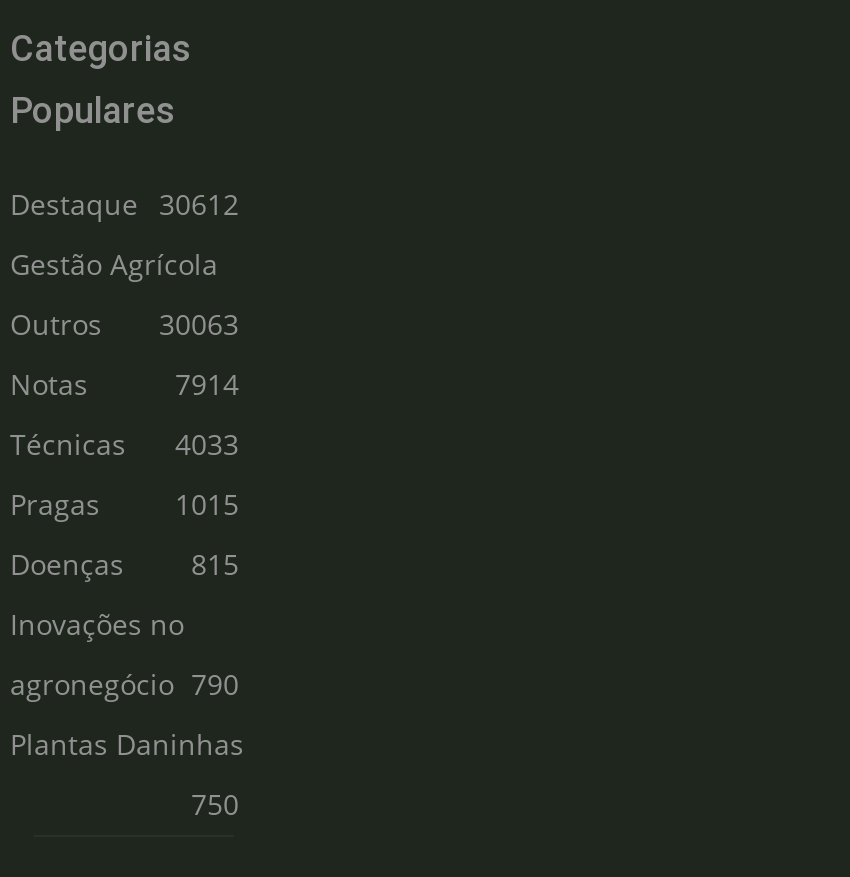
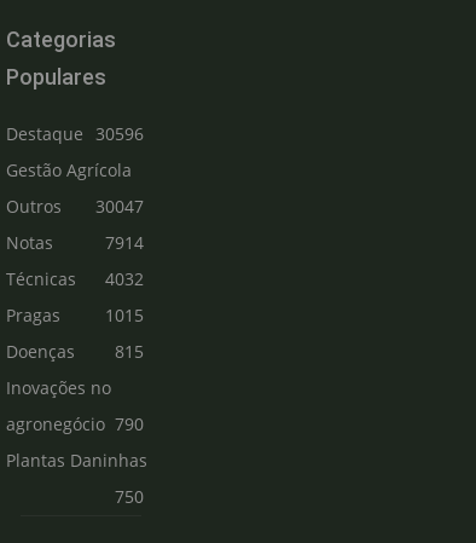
[10,185,239,223] Destaque 30612 -> [6,123,144,145] Destaque 30596
[10,305,239,343] Outros 30063 -> [6,195,144,218] Outros 30047
[10,425,239,463] Técnicas 4033 -> [6,268,144,291] Técnicas 4032

